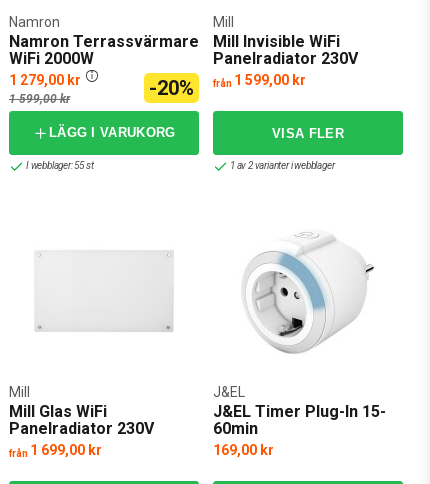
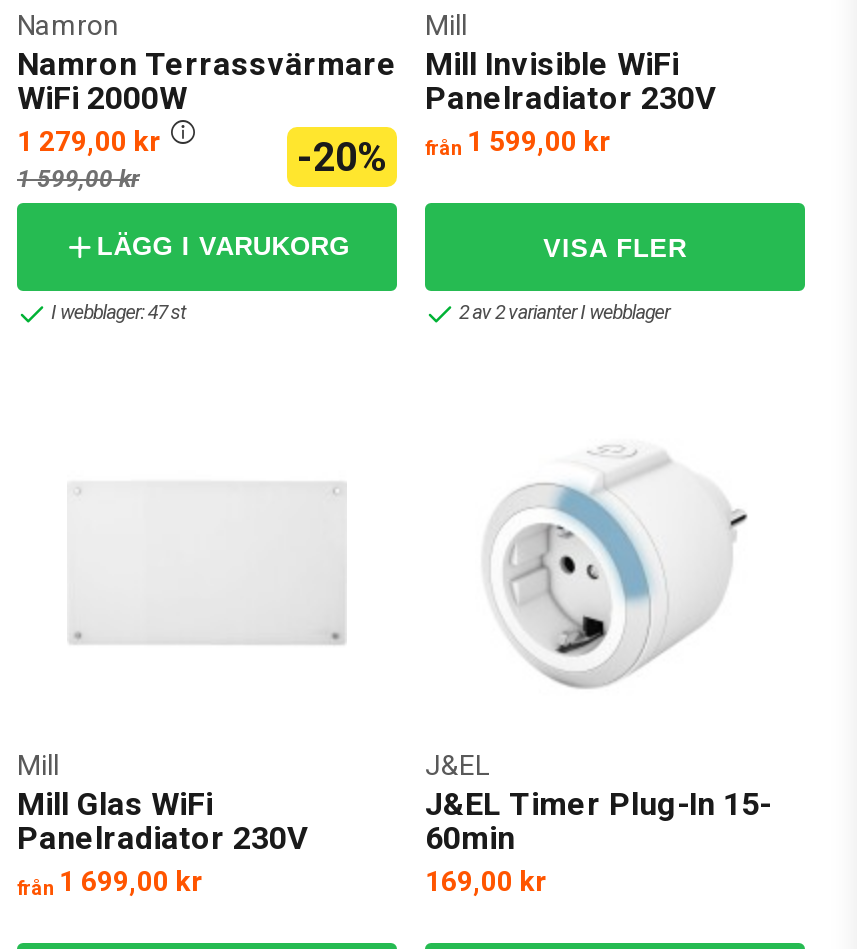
[26,160,93,171] I webblager: 55 st -> [51,301,186,323] I webblager: 47 st
[230,160,334,171] 1 av 2 varianter i webblager -> [459,301,670,323] 2 av 2 varianter I webblager

